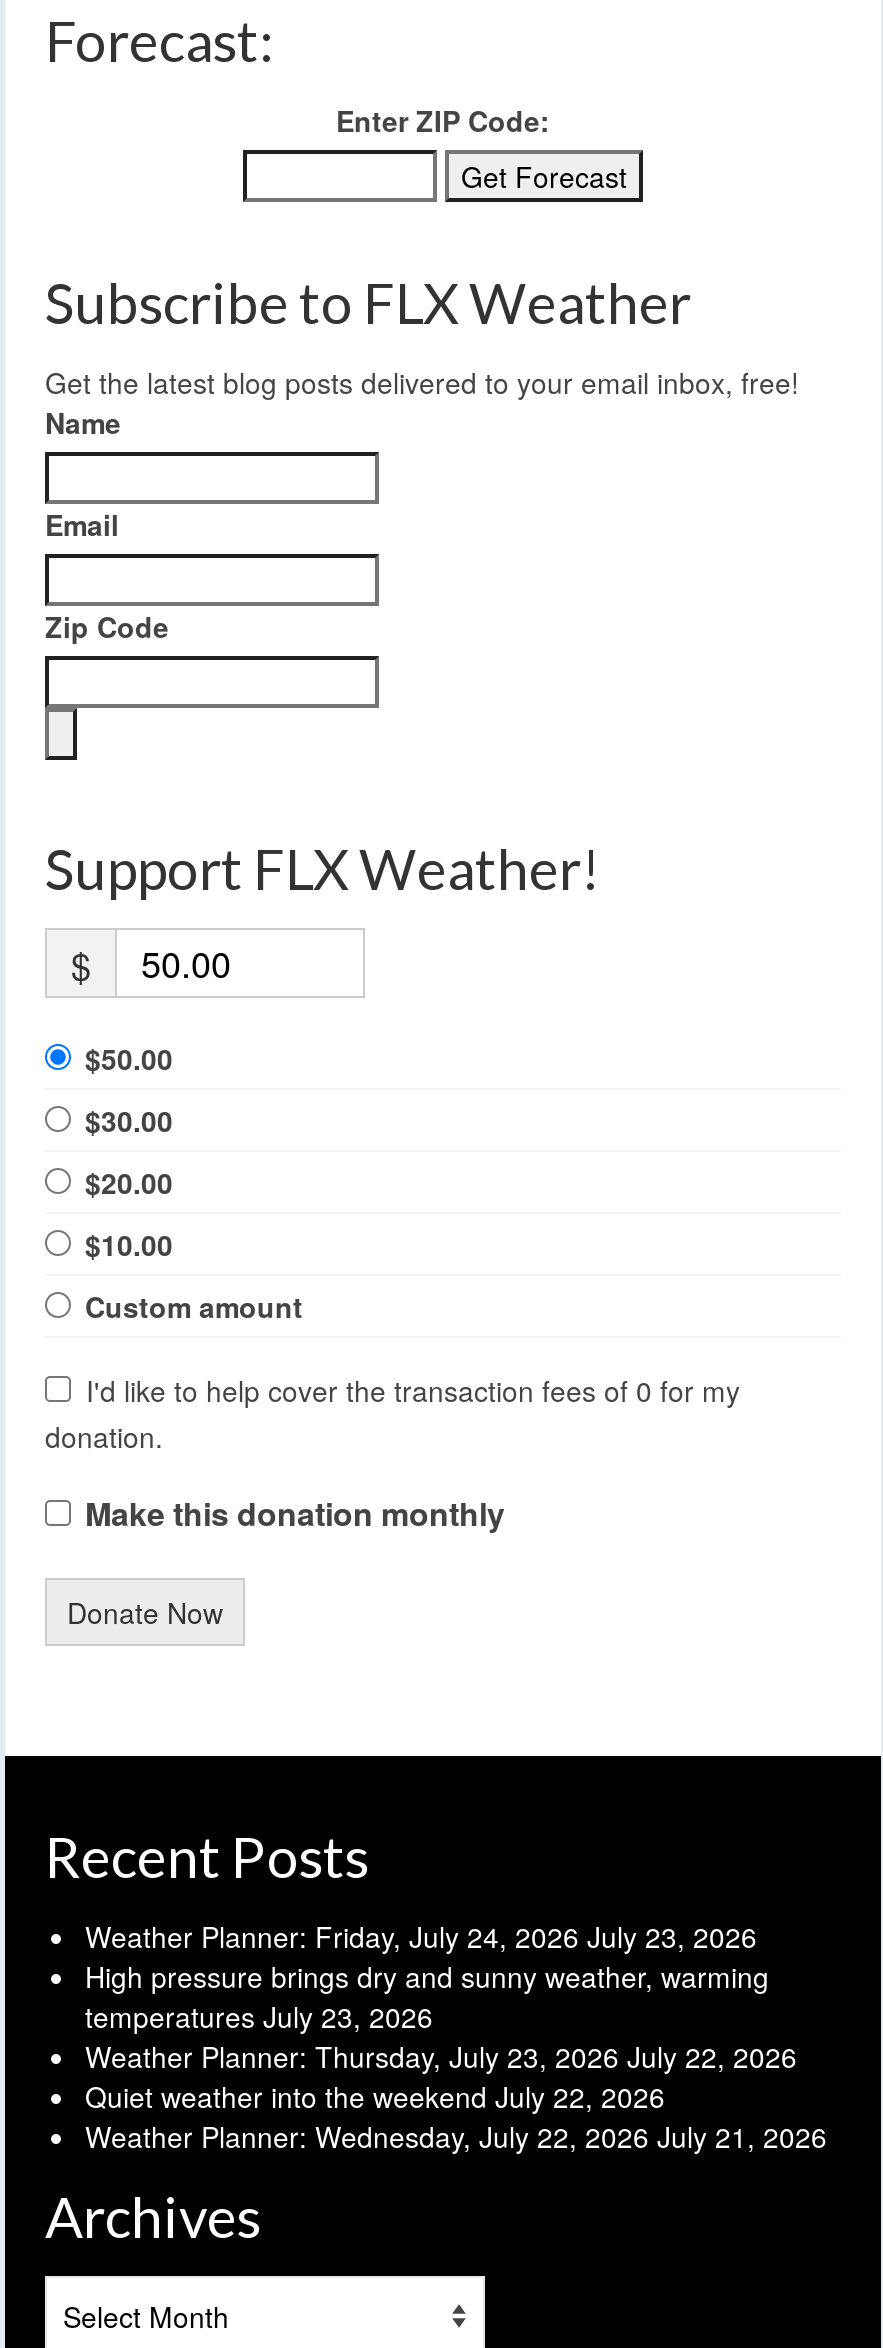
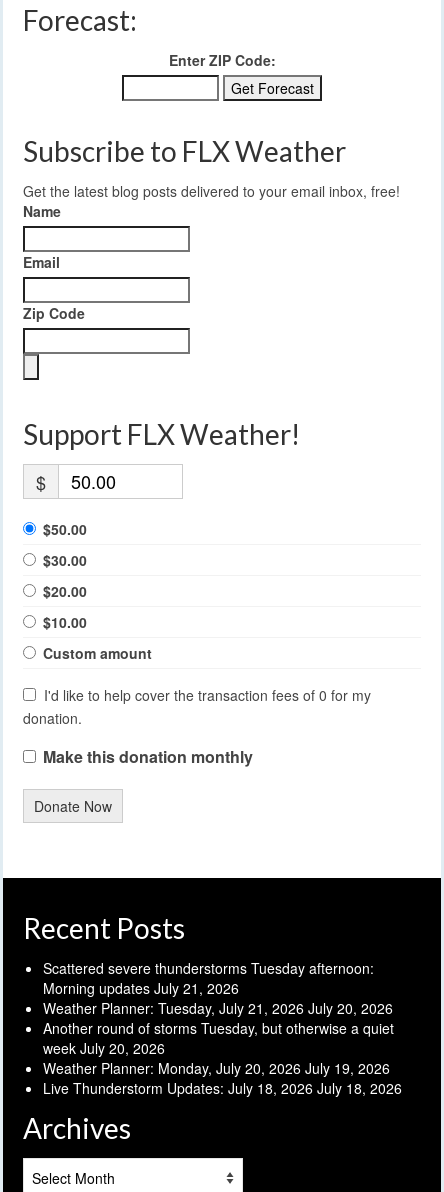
[85,1917,827,2157] Weather Planner: Friday, July 24, 2026 July 23, 2026 | High pressure brings dry and sunny weather, warming | temperatures July 23, 2026 | Weather Planner: Thursday, July 23, 2026 July 22, 2026 | Quiet weather into the weekend July 22, 2026 | Weather Planner: Wednesday, July 22, 2026 July 21, 2026 -> [43,958,402,1098] Scattered severe thunderstorms Tuesday afternoon: | Morning updates July 21, 2026 | Weather Planner: Tuesday, July 21, 2026 July 20, 2026 | Another round of storms Tuesday, but otherwise a quiet | week July 20, 2026 | Weather Planner: Monday, July 20, 2026 July 19, 2026 | Live Thunderstorm Updates: July 18, 2026 July 18, 2026

